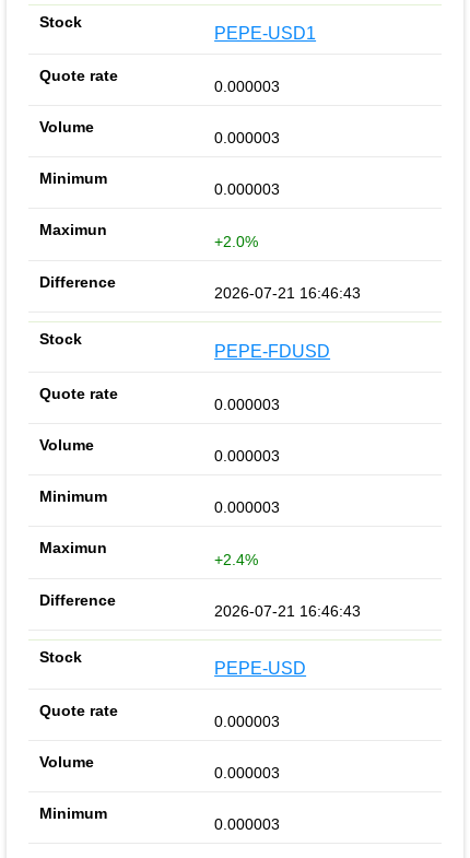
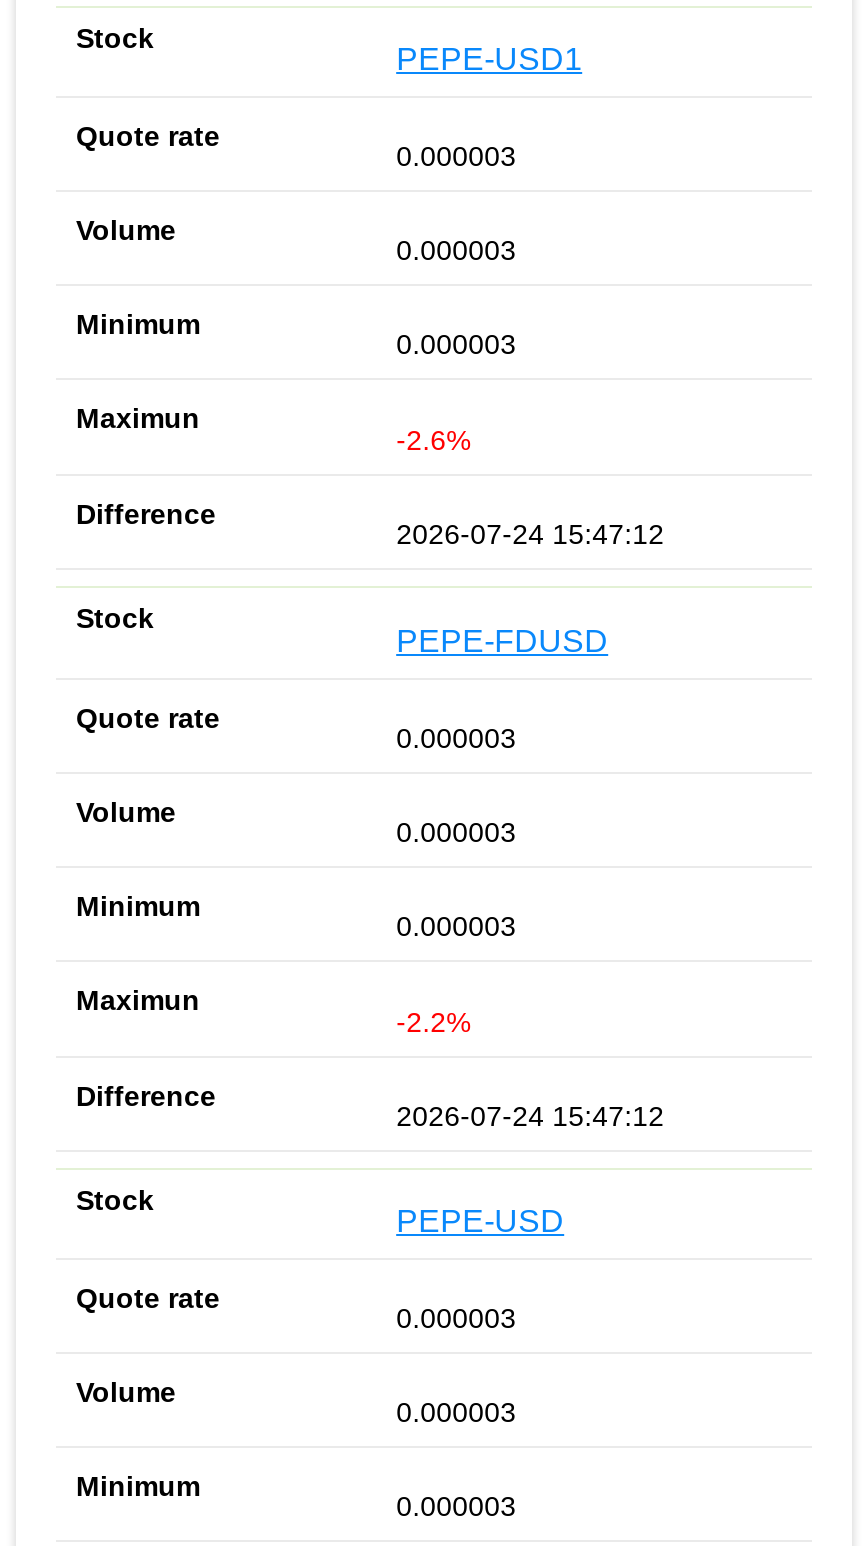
[214,233,258,251] +2.0% -> [396,425,470,457] -2.6%
[214,285,361,302] 2026-07-21 16:46:43 -> [396,519,664,551] 2026-07-24 15:47:12
[214,551,258,568] +2.4% -> [396,1006,470,1038] -2.2%
[214,602,361,620] 2026-07-21 16:46:43 -> [396,1100,664,1132] 2026-07-24 15:47:12

